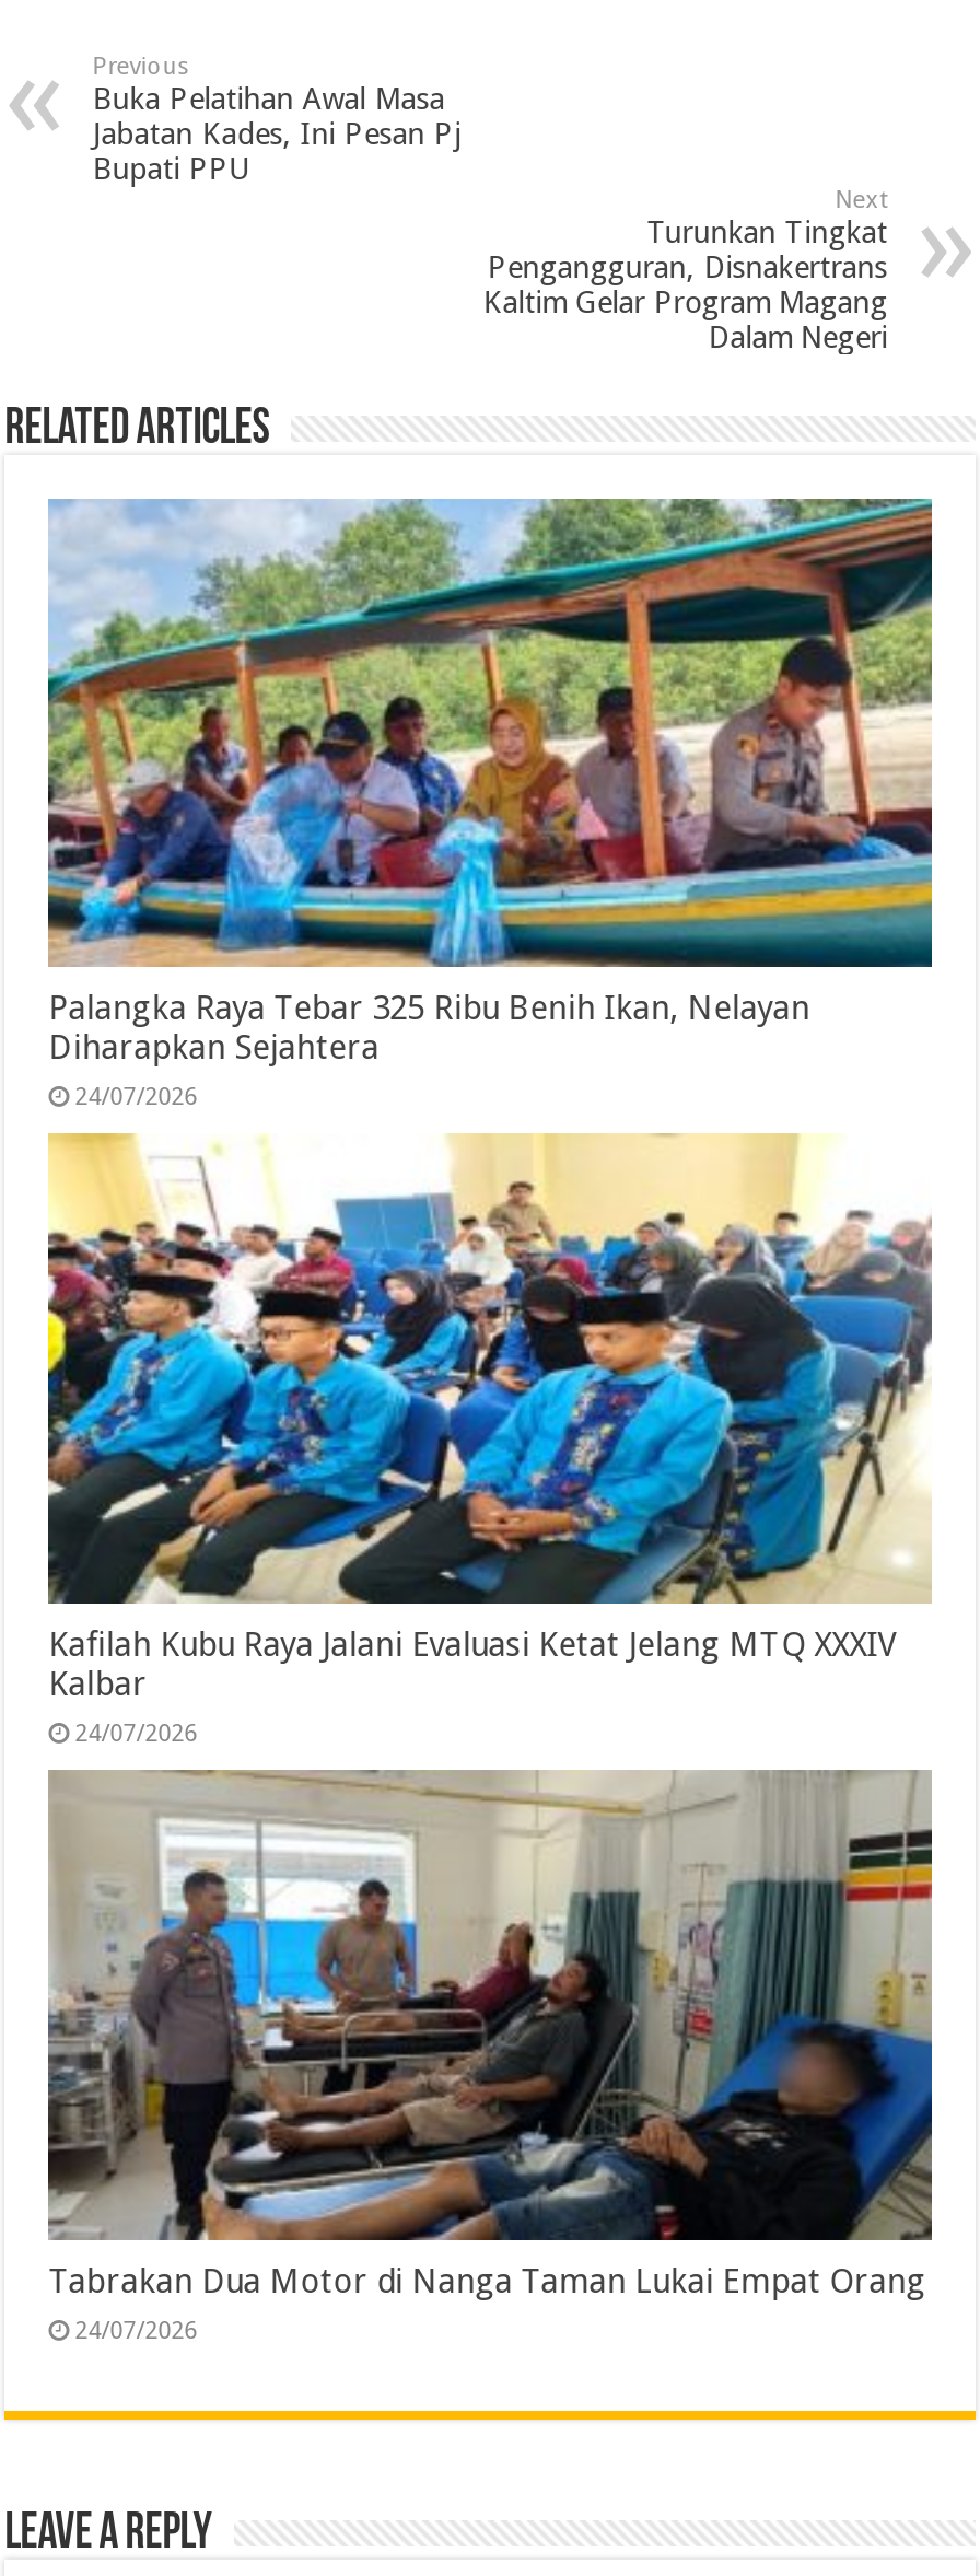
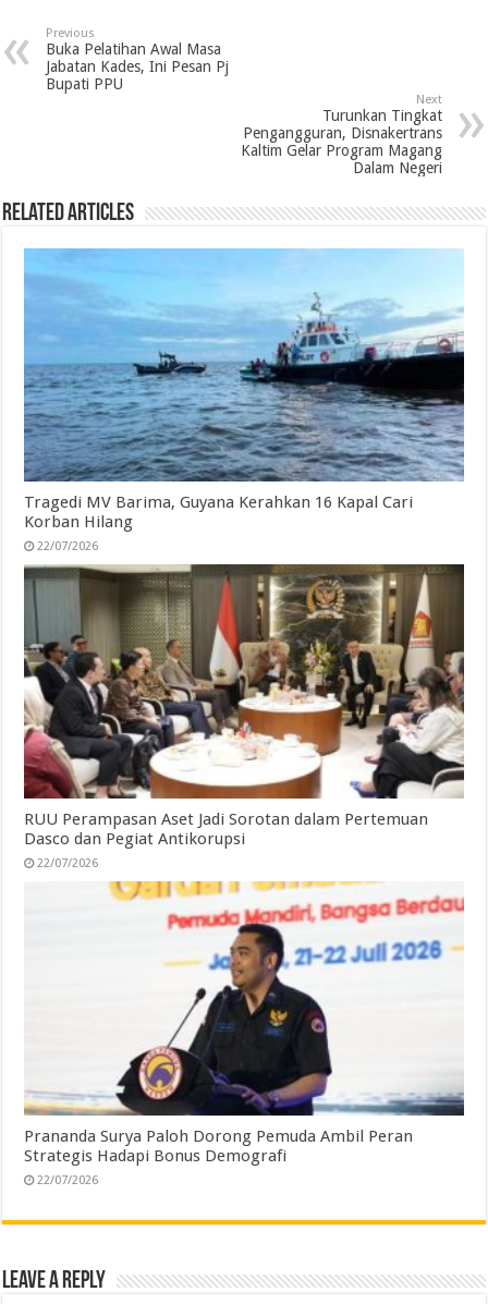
[46,497,934,1112] [image] | Palangka Raya Tebar 325 Ribu Benih Ikan, Nelayan | Diharapkan Sejahtera | 24/07/2026 -> [23,248,465,554] [image] | Tragedi MV Barima, Guyana Kerahkan 16 Kapal Cari | Korban Hilang | 22/07/2026
[46,1131,932,1748] [image] | Kafilah Kubu Raya Jalani Evaluasi Ketat Jelang MTQ XXXIV | Kalbar | 24/07/2026 -> [23,563,465,870] [image] | RUU Perampasan Aset Jadi Sorotan dalam Pertemuan | Dasco dan Pegiat Antikorupsi | 22/07/2026
[46,1768,934,2345] [image] | Tabrakan Dua Motor di Nanga Taman Lukai Empat Orang | 24/07/2026 -> [24,881,464,1187] [image] | Prananda Surya Paloh Dorong Pemuda Ambil Peran | Strategis Hadapi Bonus Demografi | 22/07/2026

